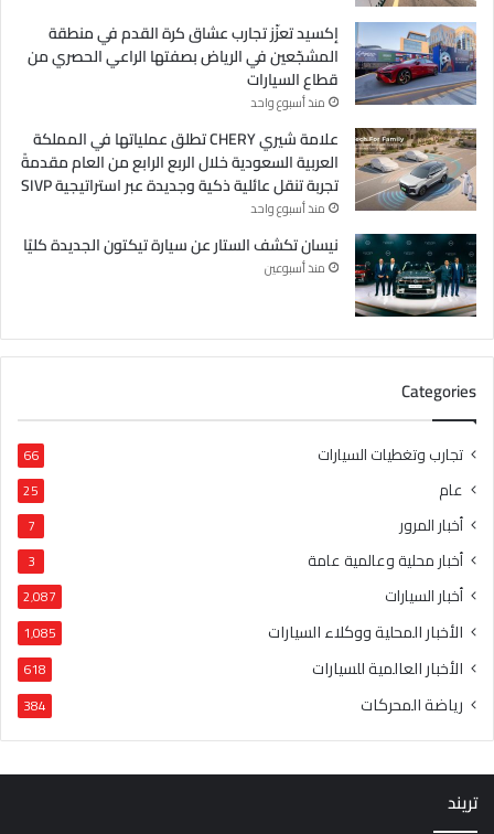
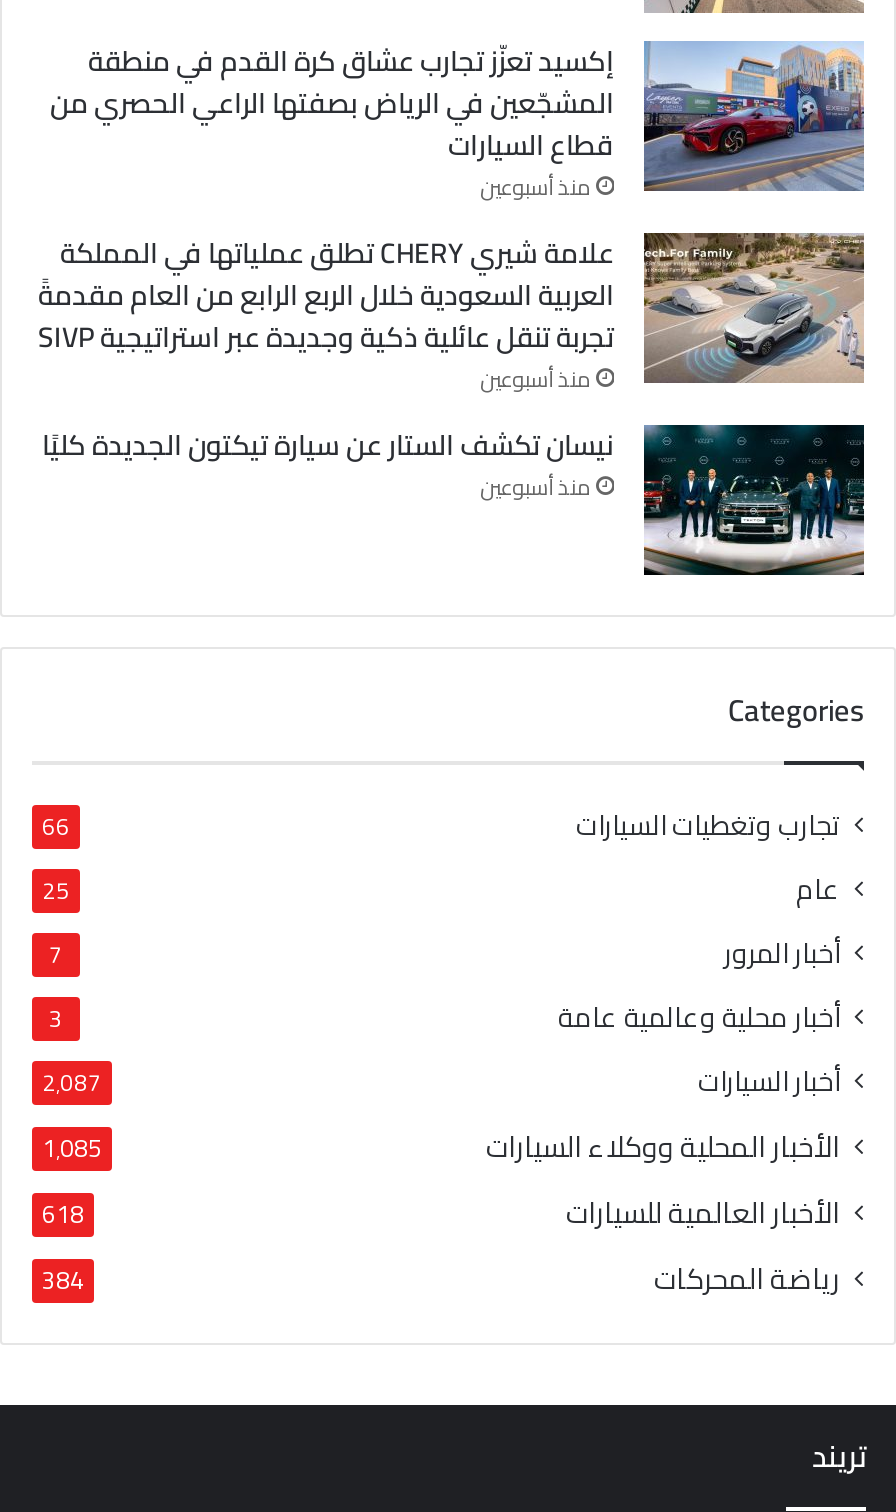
[250,92,325,114] منذ أسبوع واحد -> [480,167,590,207] منذ أسبوعين
[250,198,325,220] منذ أسبوع واحد -> [480,359,590,399] منذ أسبوعين

